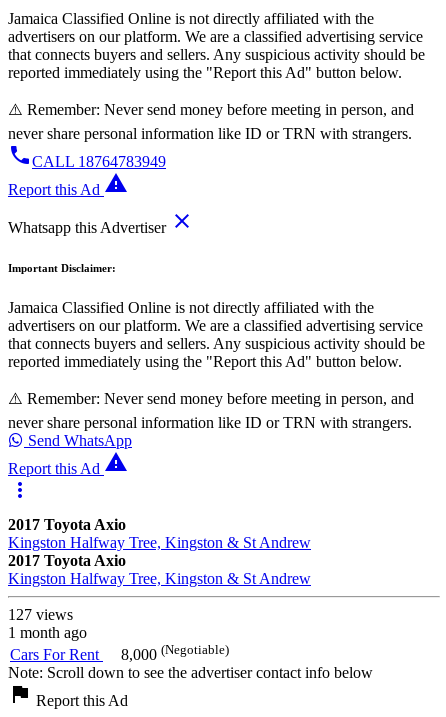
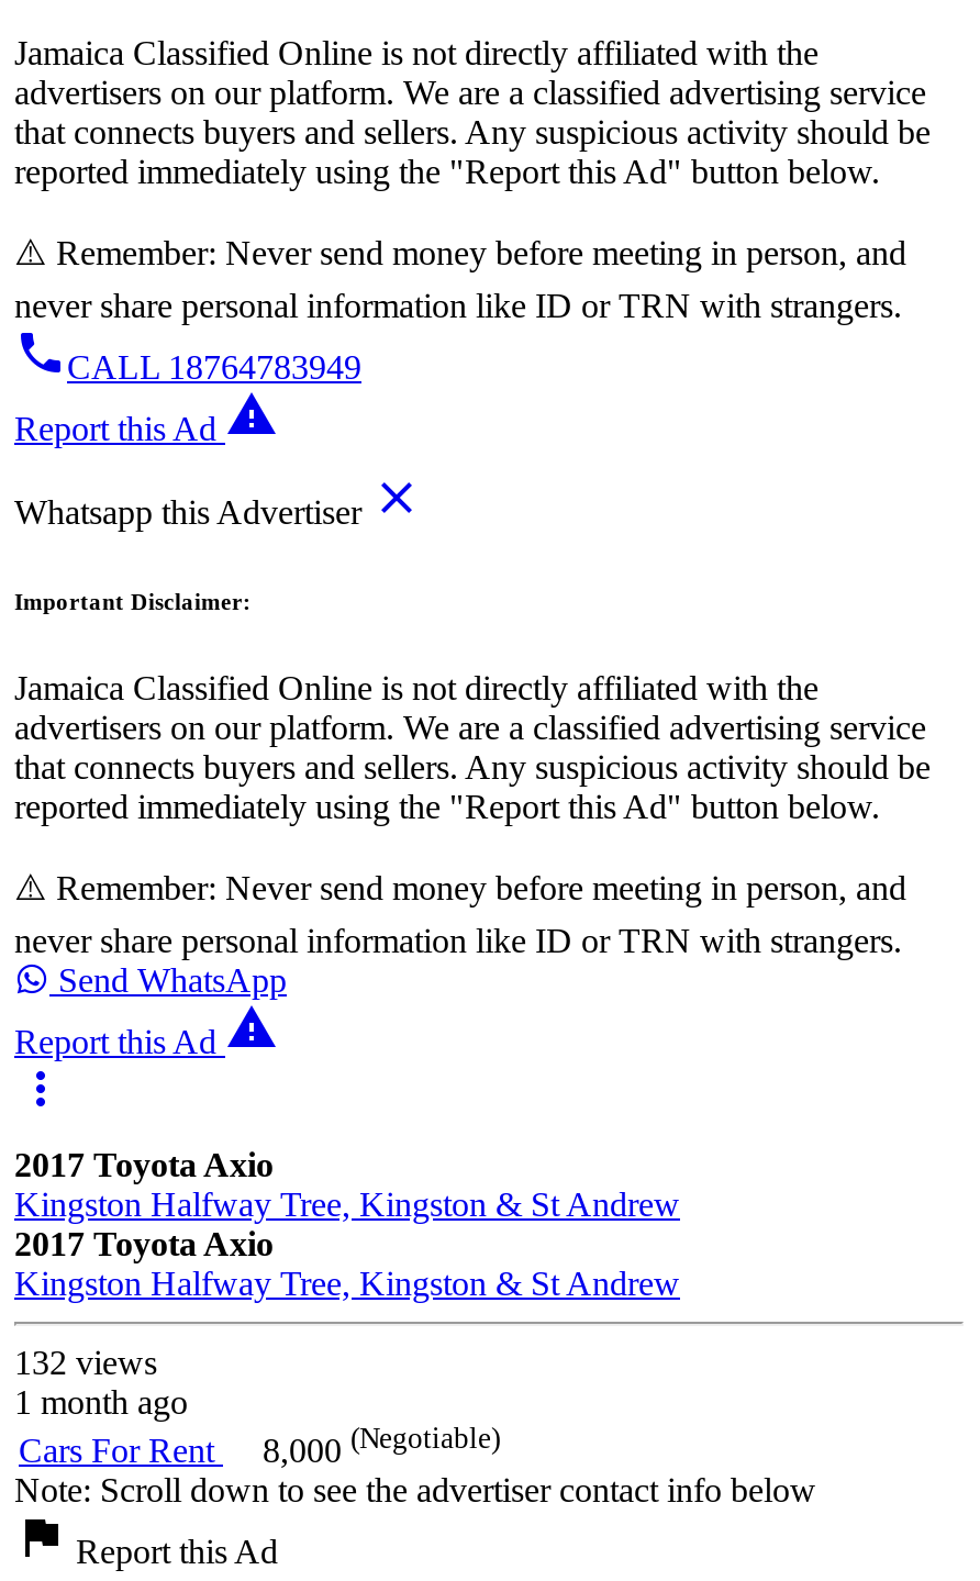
[8,606,73,623] 127 views -> [14,1343,157,1381] 132 views

